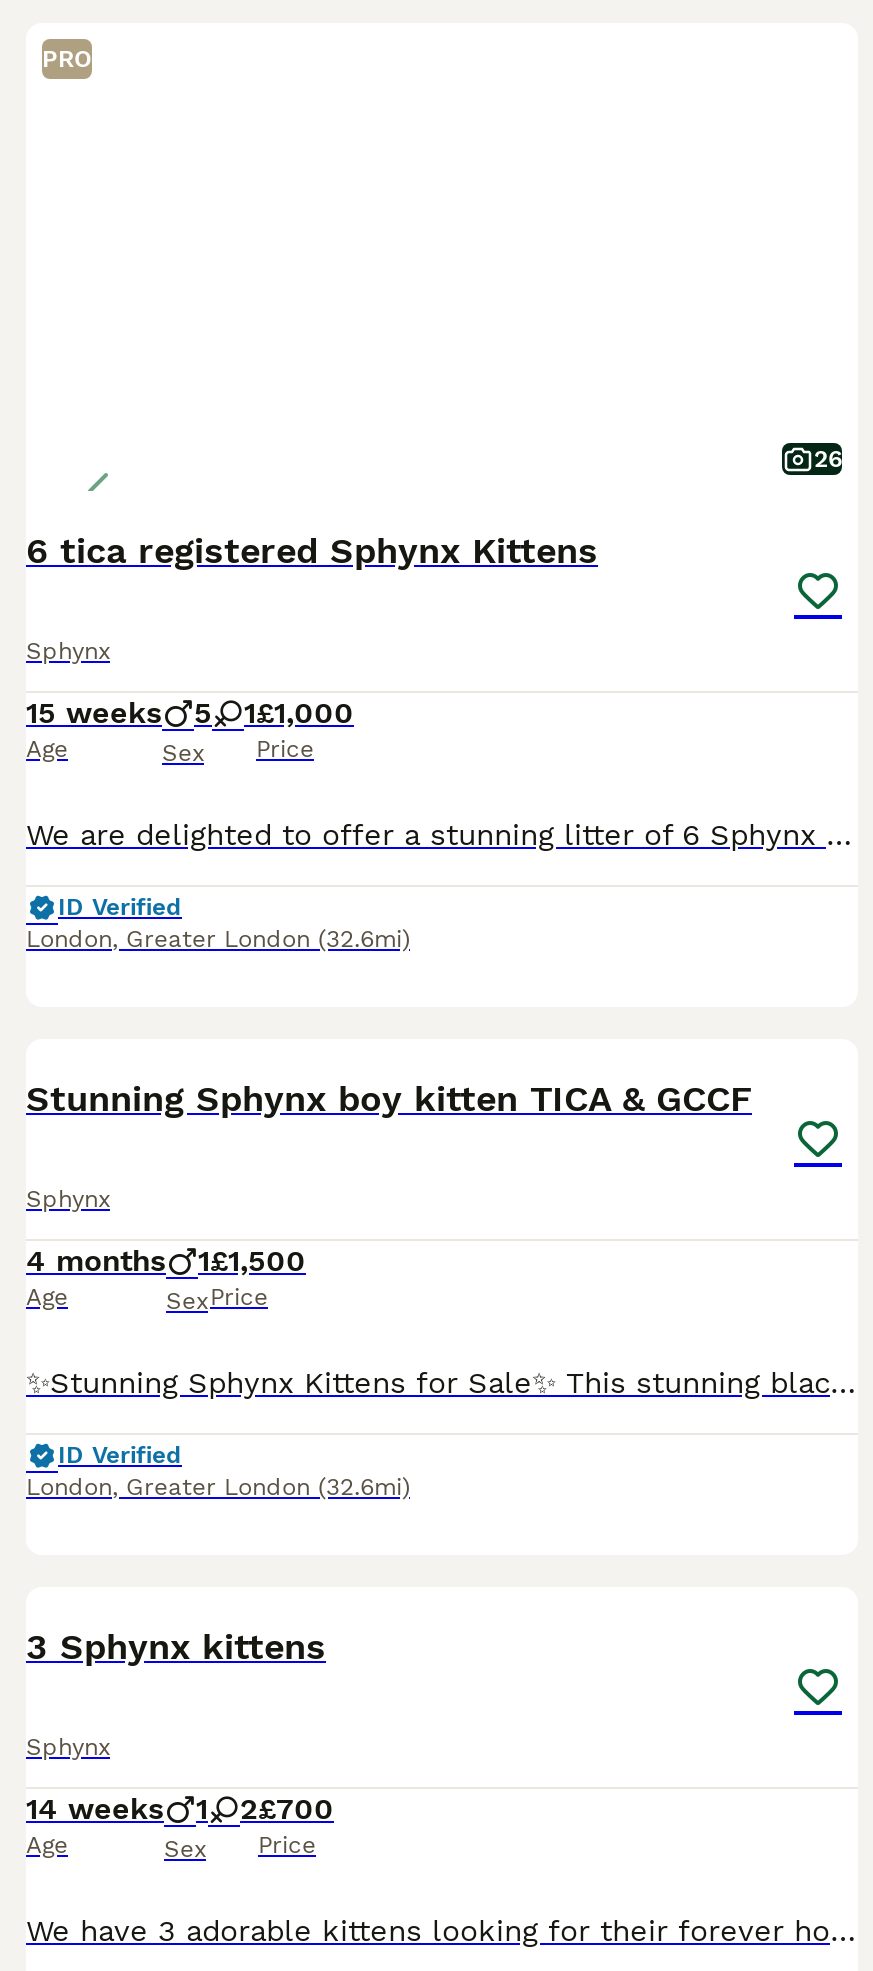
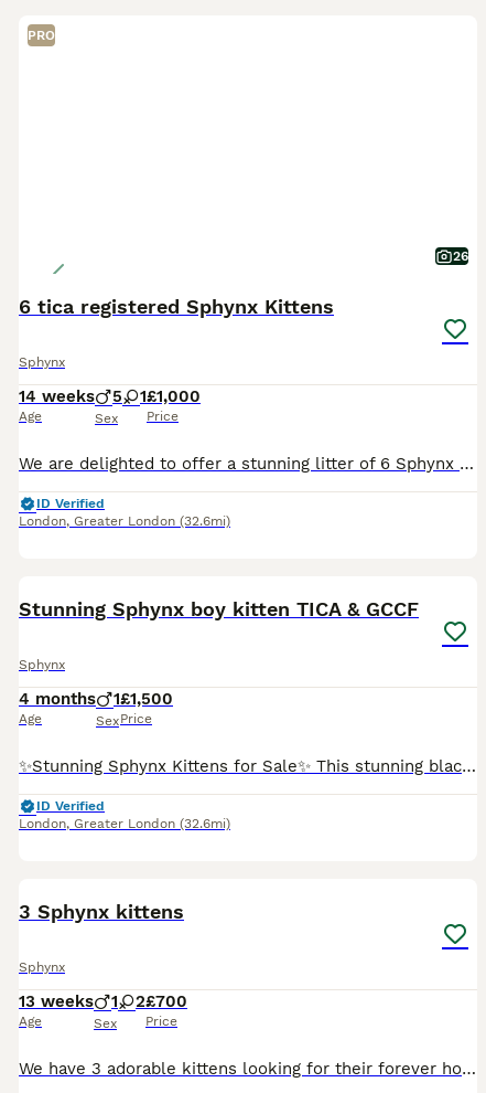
[26,695,354,731] 15 weeks 5 1 £1,000 -> [19,386,201,406] 14 weeks 5 1 £1,000
[26,1791,334,1827] 14 weeks 1 2 £700 -> [19,991,187,1011] 13 weeks 1 2 £700

